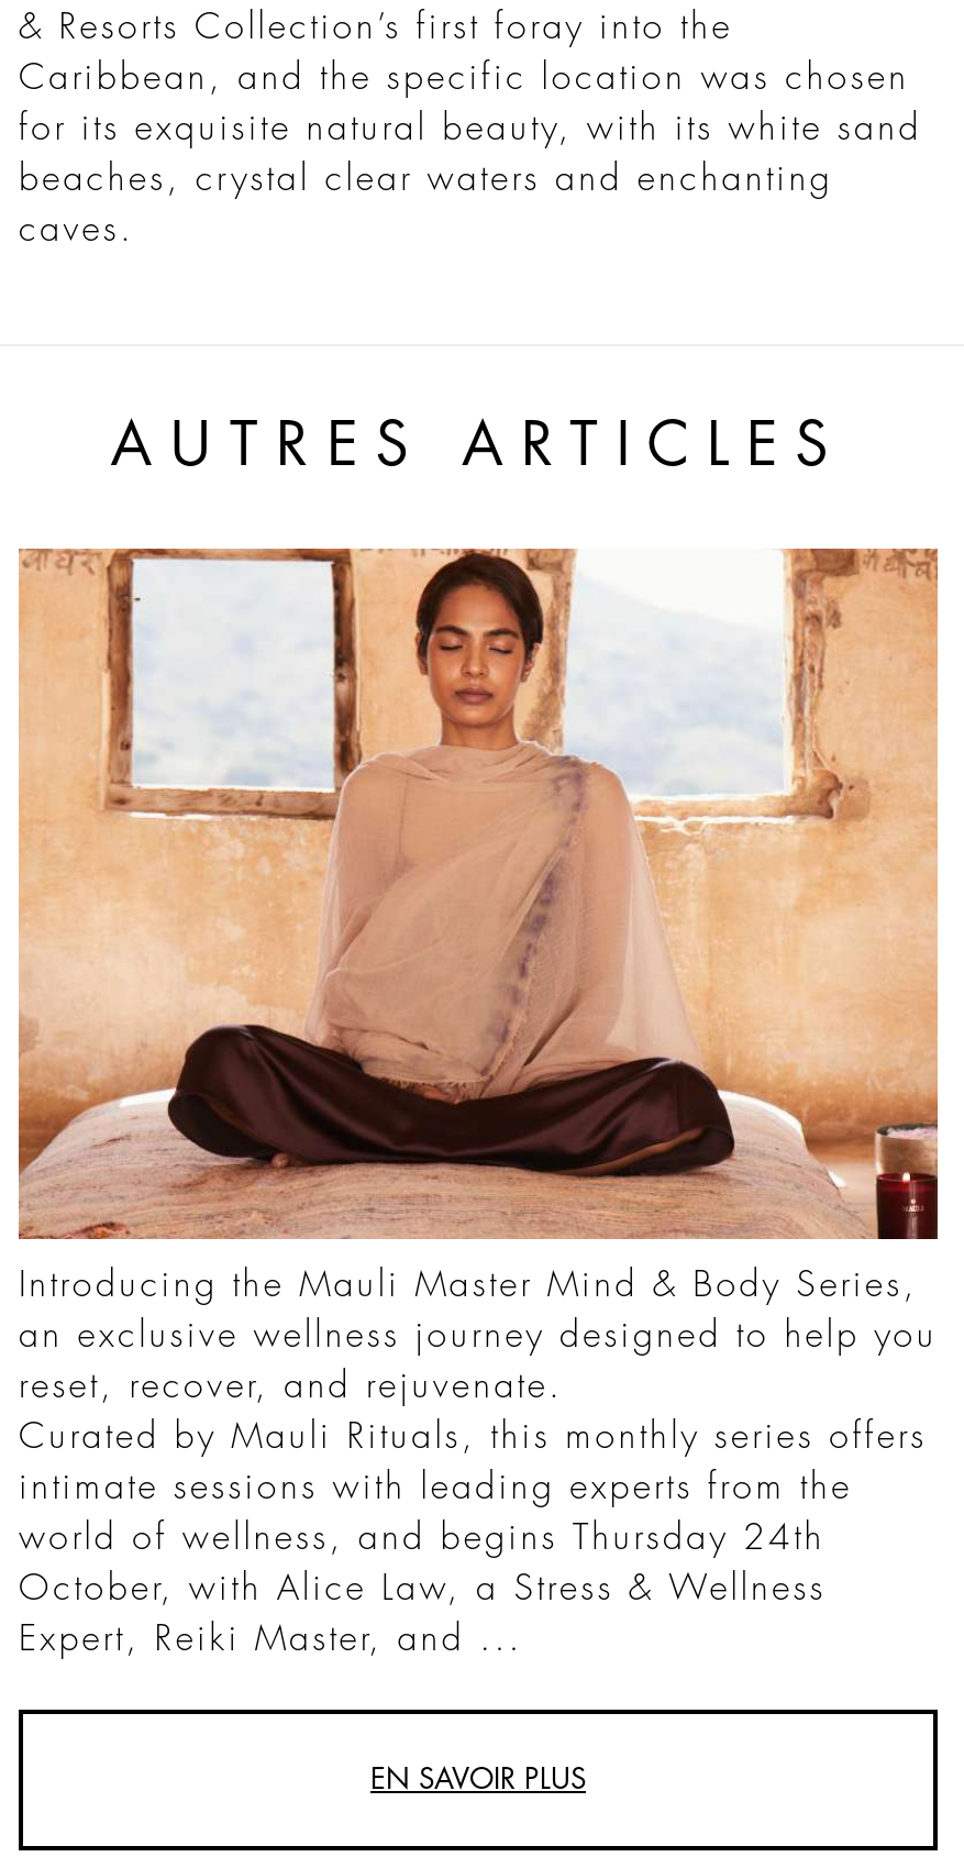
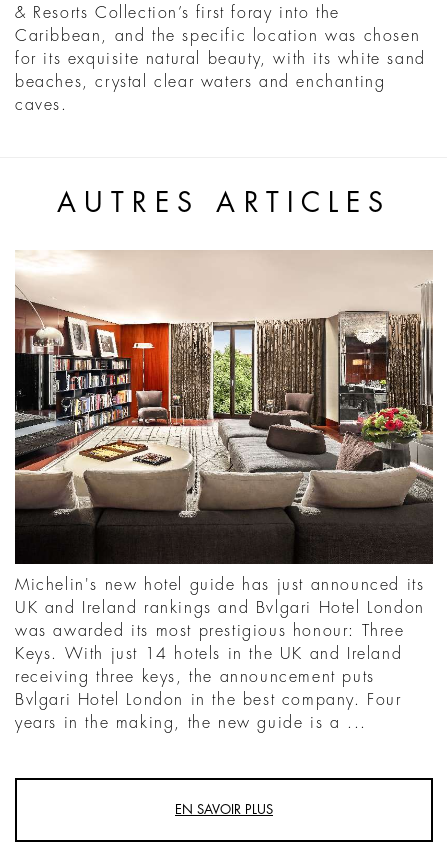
[16,546,940,1656] [image] | Introducing the Mauli Master Mind & Body Series, | an exclusive wellness journey designed to help you | reset, recover, and rejuvenate. | Curated by Mauli Rituals, this monthly series offers | intimate sessions with leading experts from the | world of wellness, and begins Thursday 24th | October, with Alice Law, a Stress & Wellness | Expert, Reiki Master, and ... -> [14,250,434,731] [image] | Michelin's new hotel guide has just announced its | UK and Ireland rankings and Bvlgari Hotel London | was awarded its most prestigious honour: Three | Keys. With just 14 hotels in the UK and Ireland | receiving three keys, the announcement puts | Bvlgari Hotel London in the best company. Four | years in the making, the new guide is a ...

